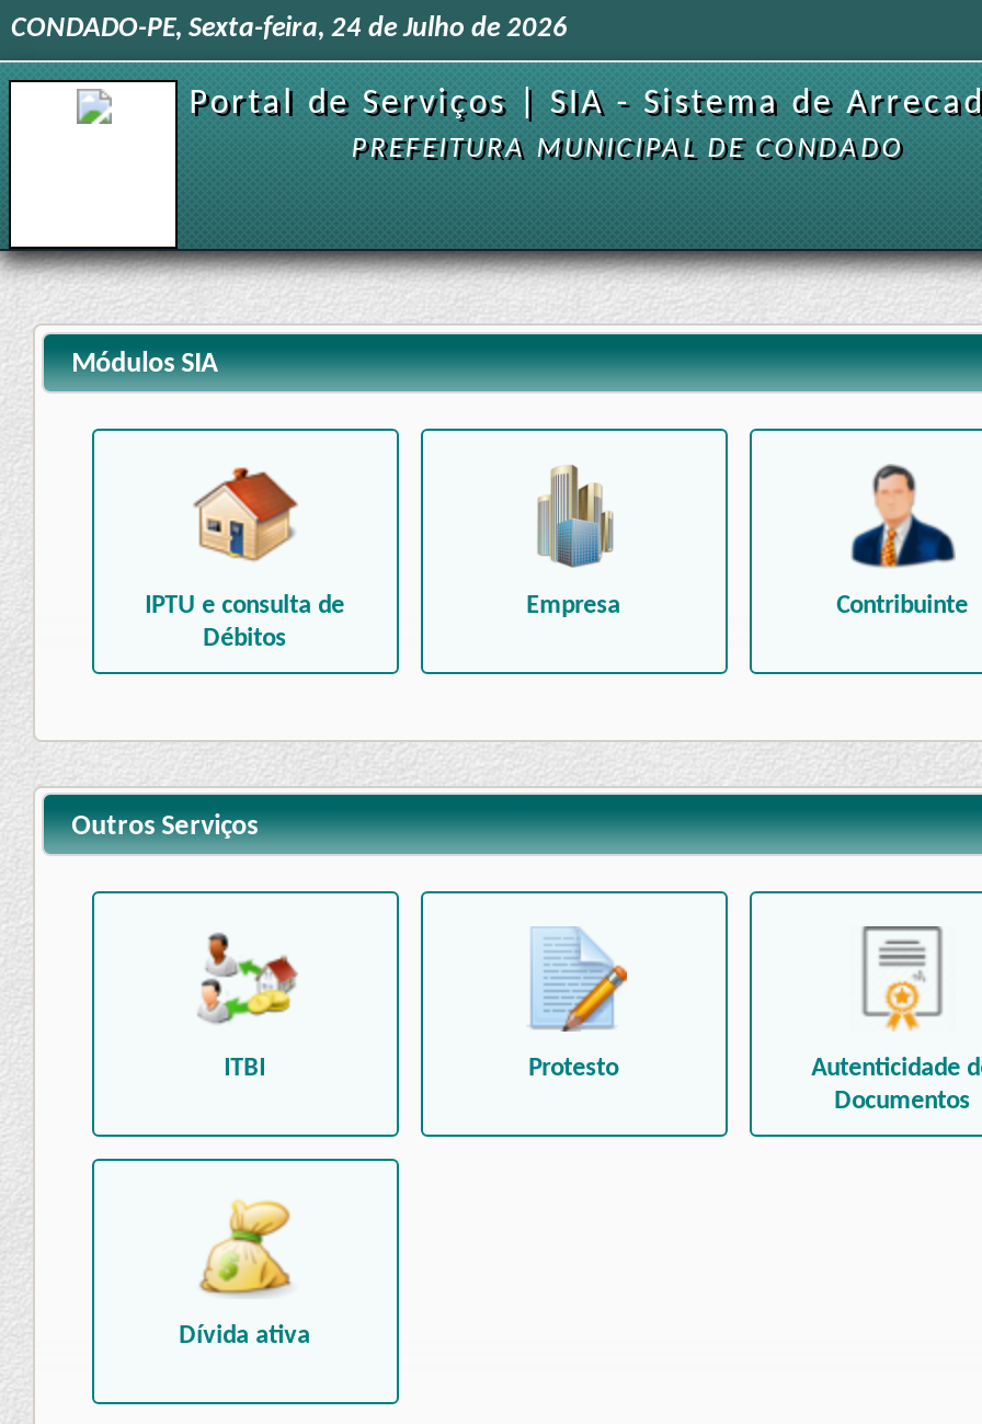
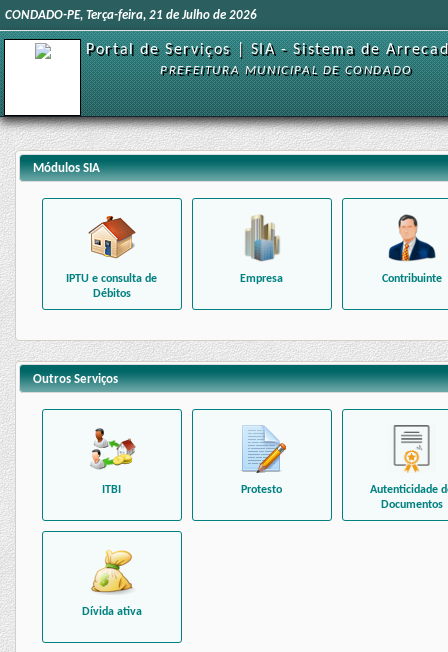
[11,14,568,43] CONDADO-PE, Sexta-feira, 24 de Julho de 2026 -> [5,9,257,22] CONDADO-PE, Terça-feira, 21 de Julho de 2026

